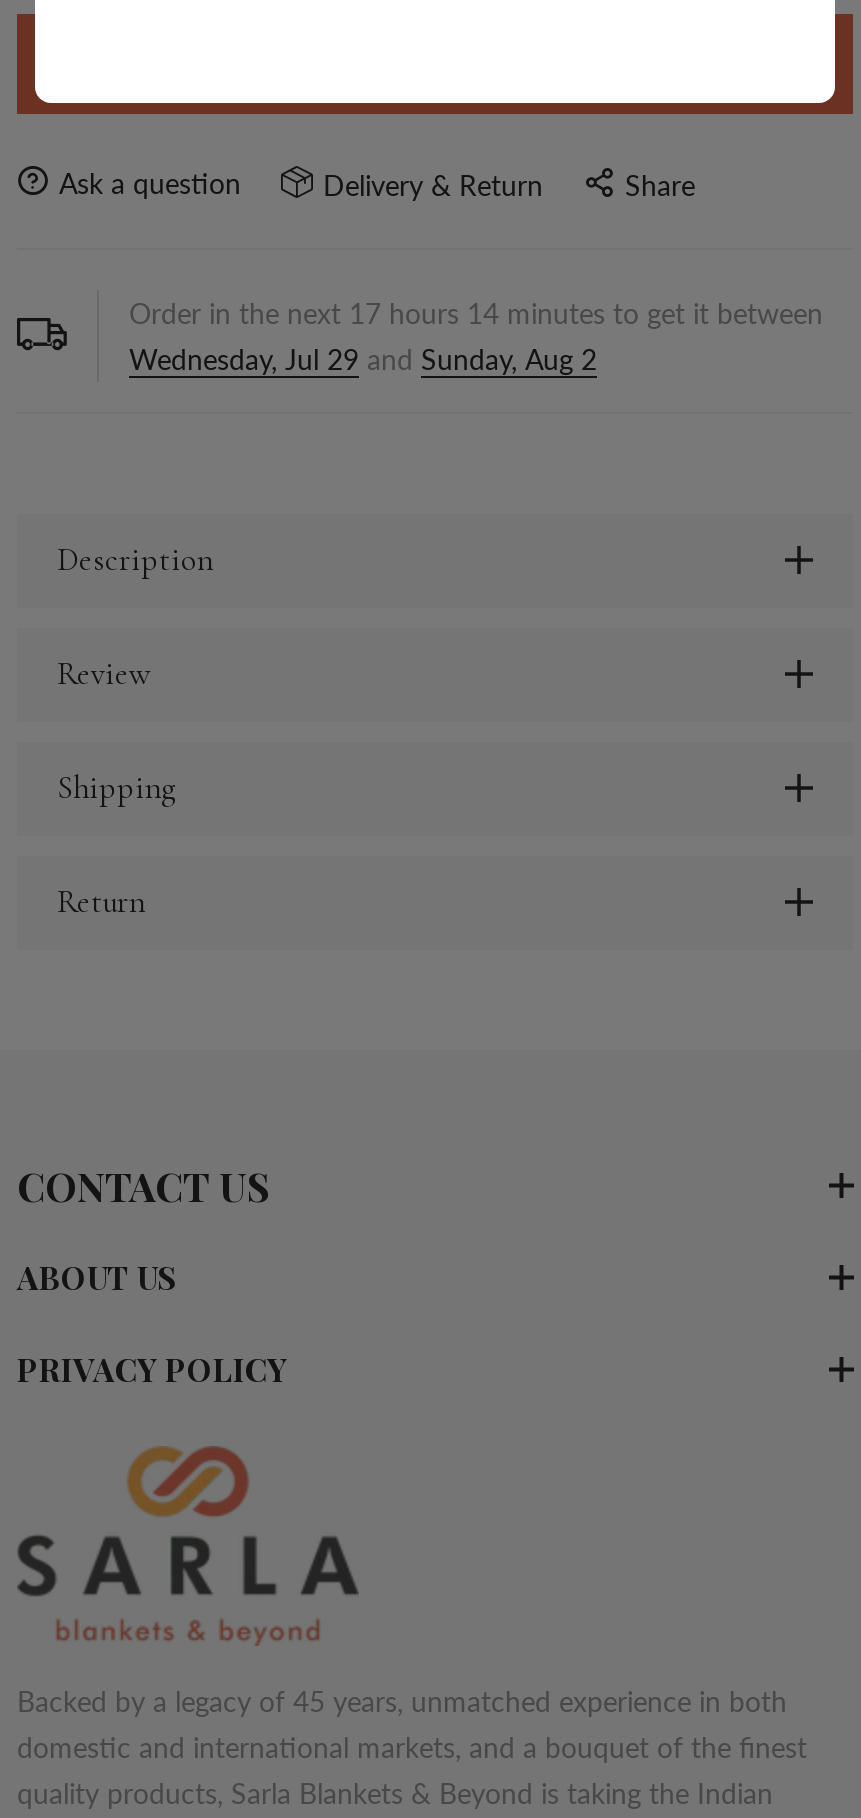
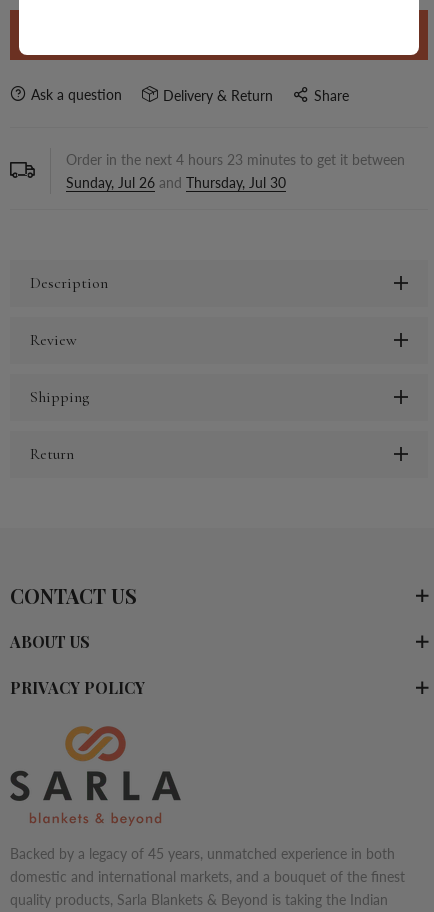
[129,296,823,330] Order in the next 17 hours 14 minutes to get it between -> [66,151,405,168] Order in the next 4 hours 23 minutes to get it between
[129,342,597,376] Wednesday, Jul 29 and Sunday, Aug 2 -> [66,174,286,191] Sunday, Jul 26 and Thursday, Jul 30

